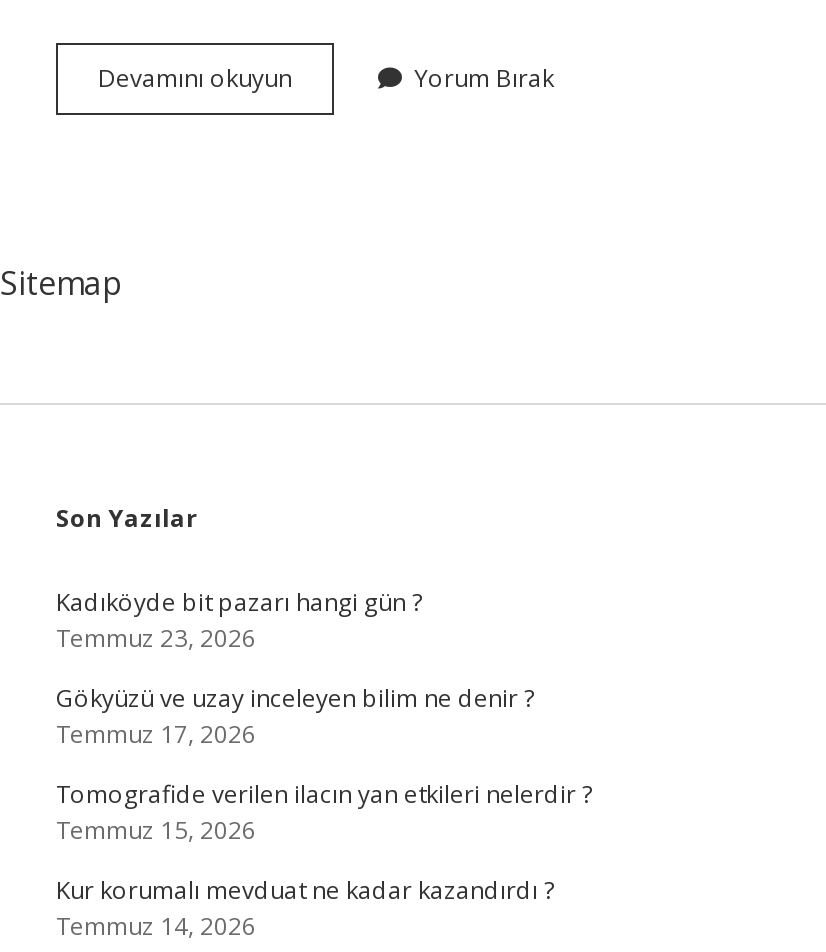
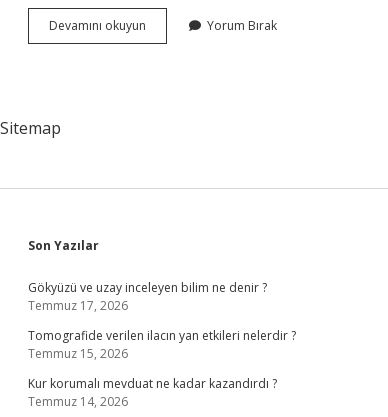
[56,585,422,655] Kadıköyde bit pazarı hangi gün ? | Temmuz 23, 2026 -> none

